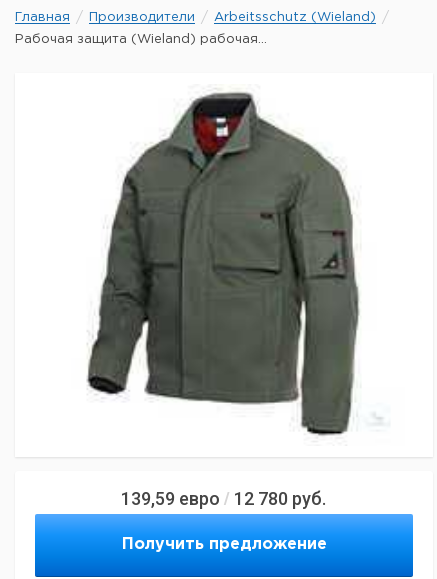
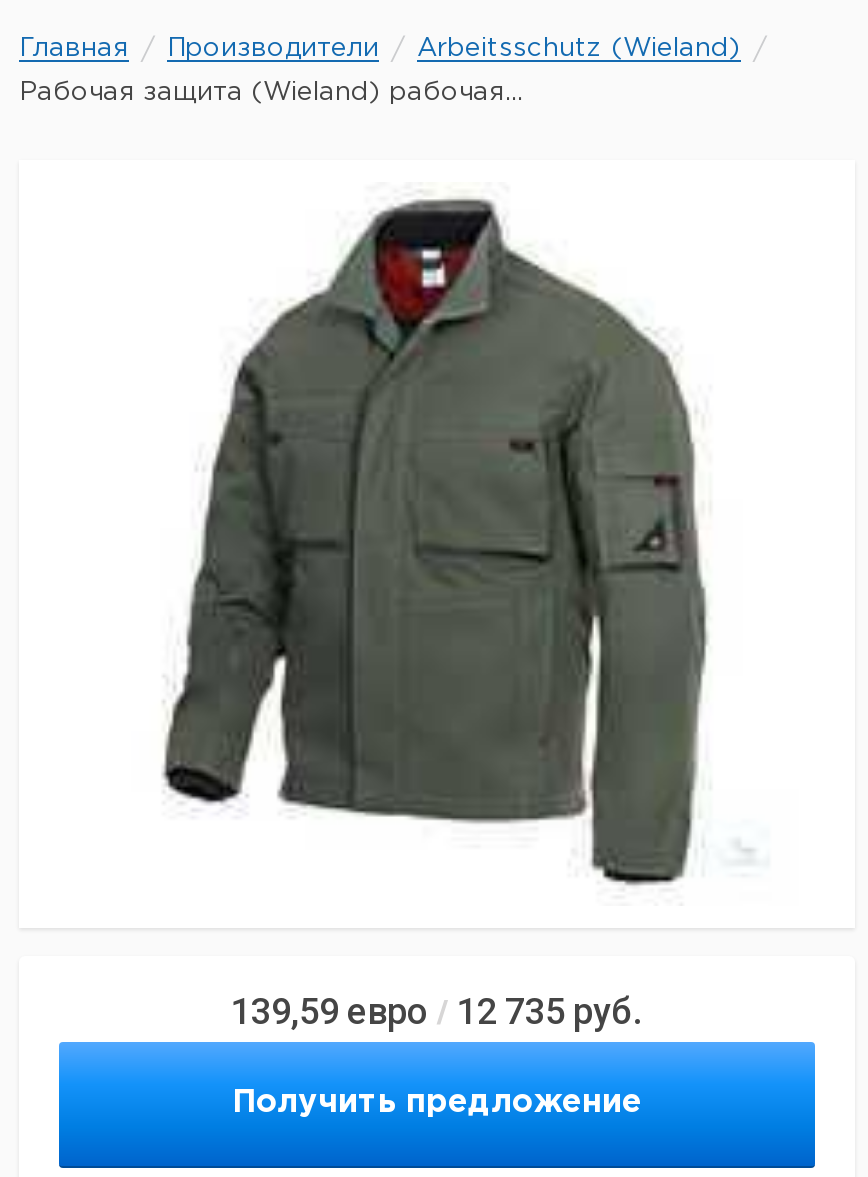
[121,488,326,509] 139,59 евро / 12 780 руб. -> [231,990,641,1032] 139,59 евро / 12 735 руб.

